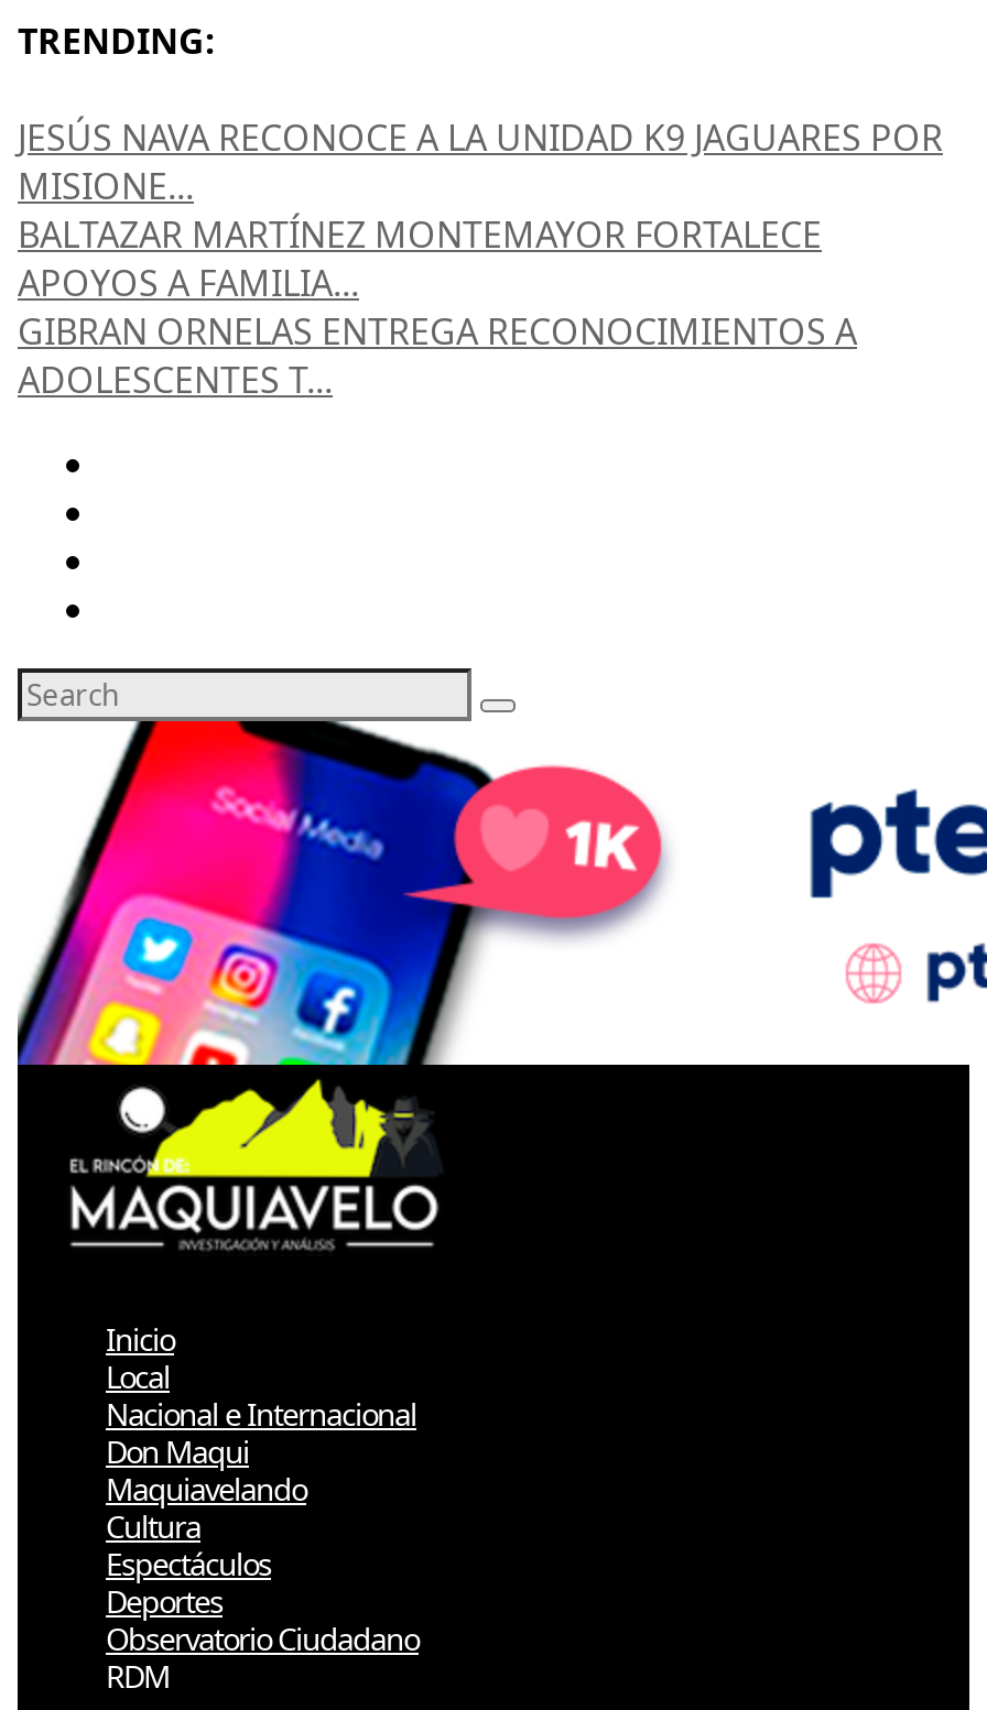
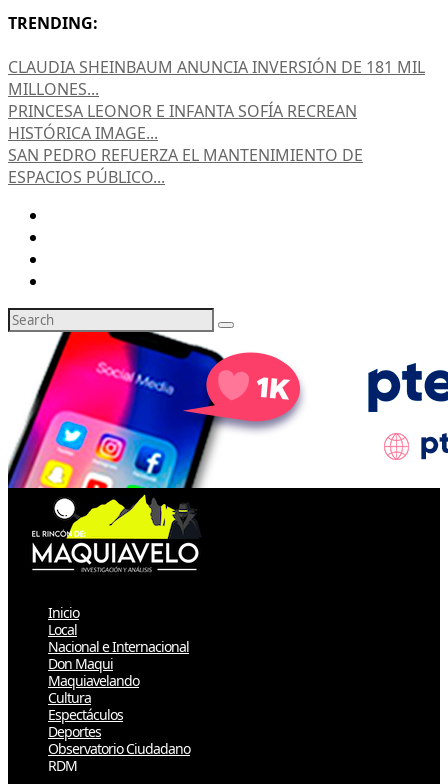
[18,112,943,403] JESÚS NAVA RECONOCE A LA UNIDAD K9 JAGUARES POR | MISIONE... | BALTAZAR MARTÍNEZ MONTEMAYOR FORTALECE | APOYOS A FAMILIA... | GIBRAN ORNELAS ENTREGA RECONOCIMIENTOS A | ADOLESCENTES T... -> [8,55,425,187] CLAUDIA SHEINBAUM ANUNCIA INVERSIÓN DE 181 MIL | MILLONES... | PRINCESA LEONOR E INFANTA SOFÍA RECREAN | HISTÓRICA IMAGE... | SAN PEDRO REFUERZA EL MANTENIMIENTO DE | ESPACIOS PÚBLICO...

